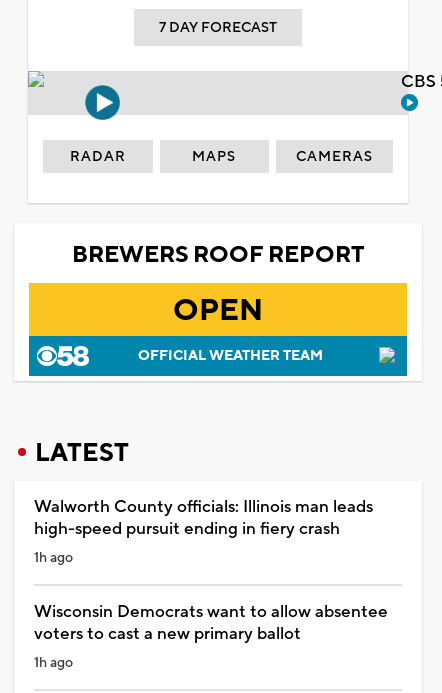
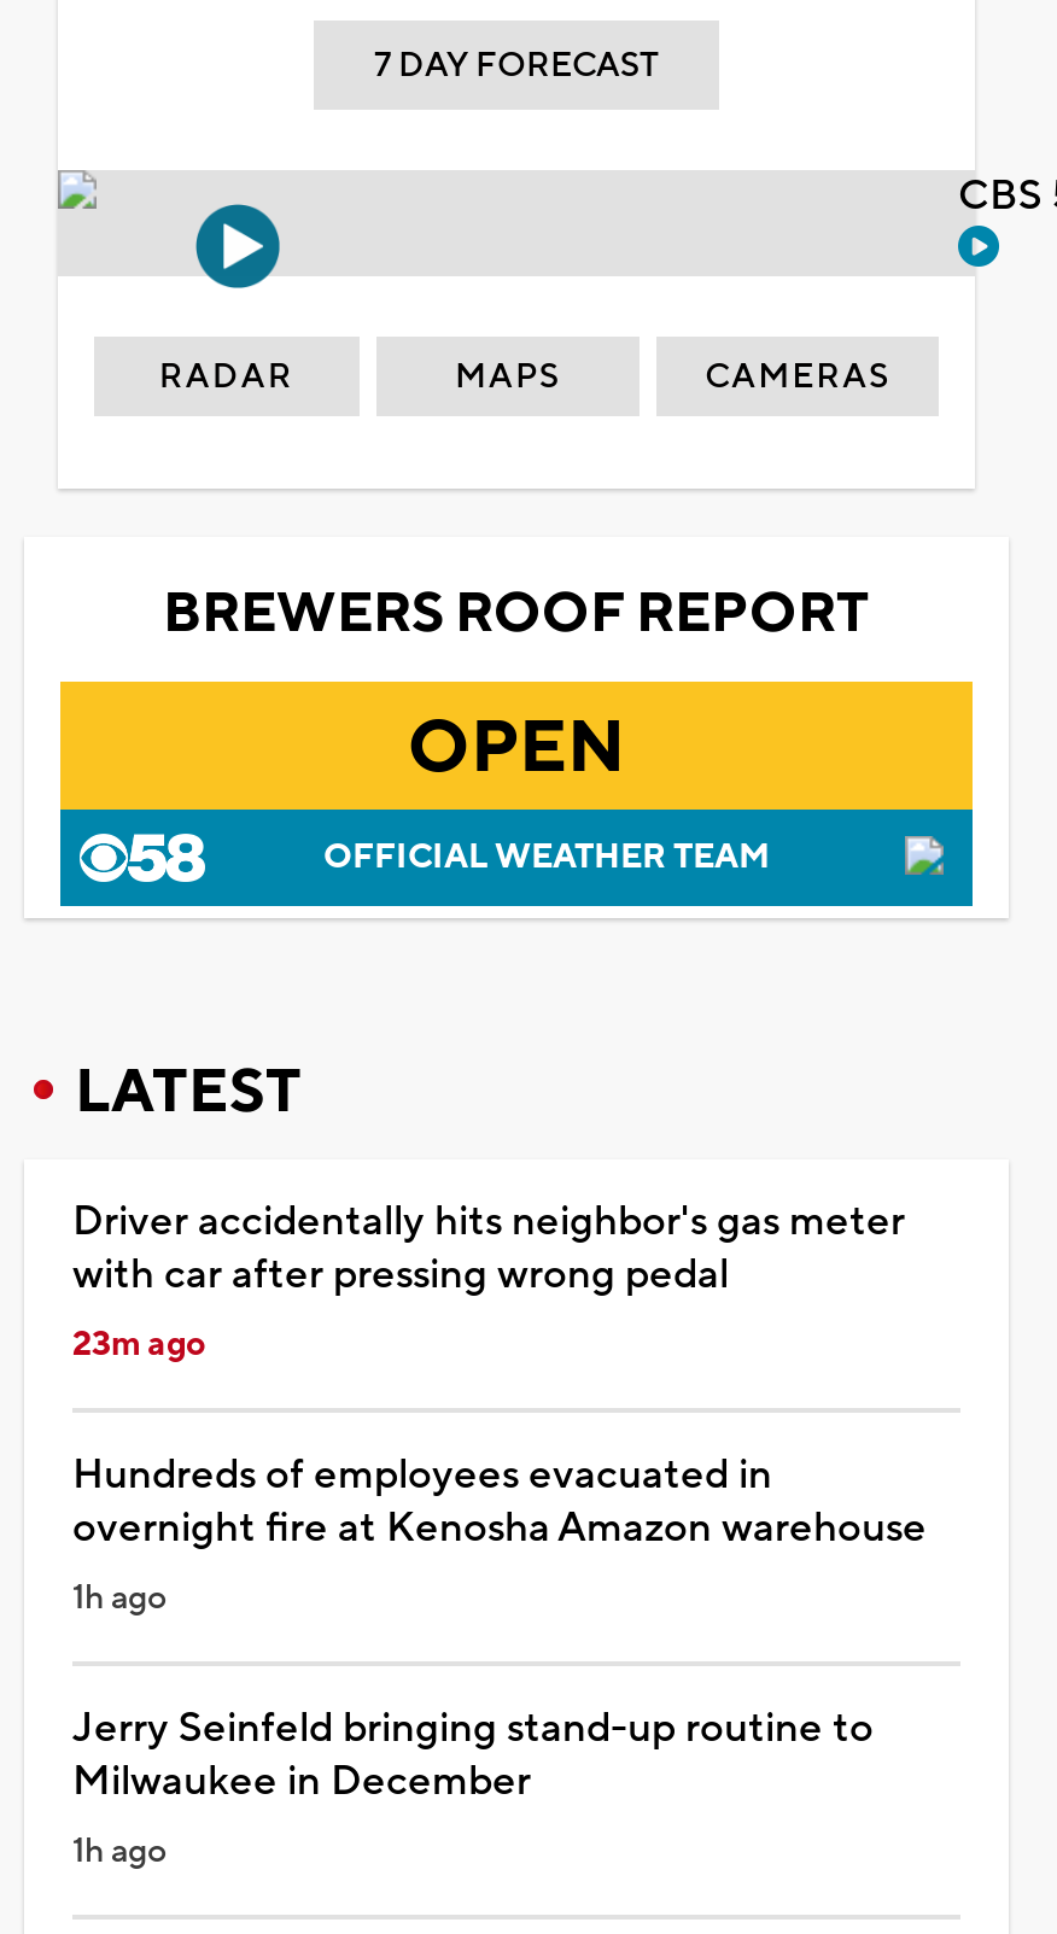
[34,496,373,540] Walworth County officials: Illinois man leads | high-speed pursuit ending in fiery crash -> [72,1195,927,1554] Driver accidentally hits neighbor's gas meter | with car after pressing wrong pedal | 23m ago | Hundreds of employees evacuated in | overnight fire at Kenosha Amazon warehouse
[34,601,388,645] Wisconsin Democrats want to allow absentee | voters to cast a new primary ballot -> [72,1701,874,1808] Jerry Seinfeld bringing stand-up routine to | Milwaukee in December

